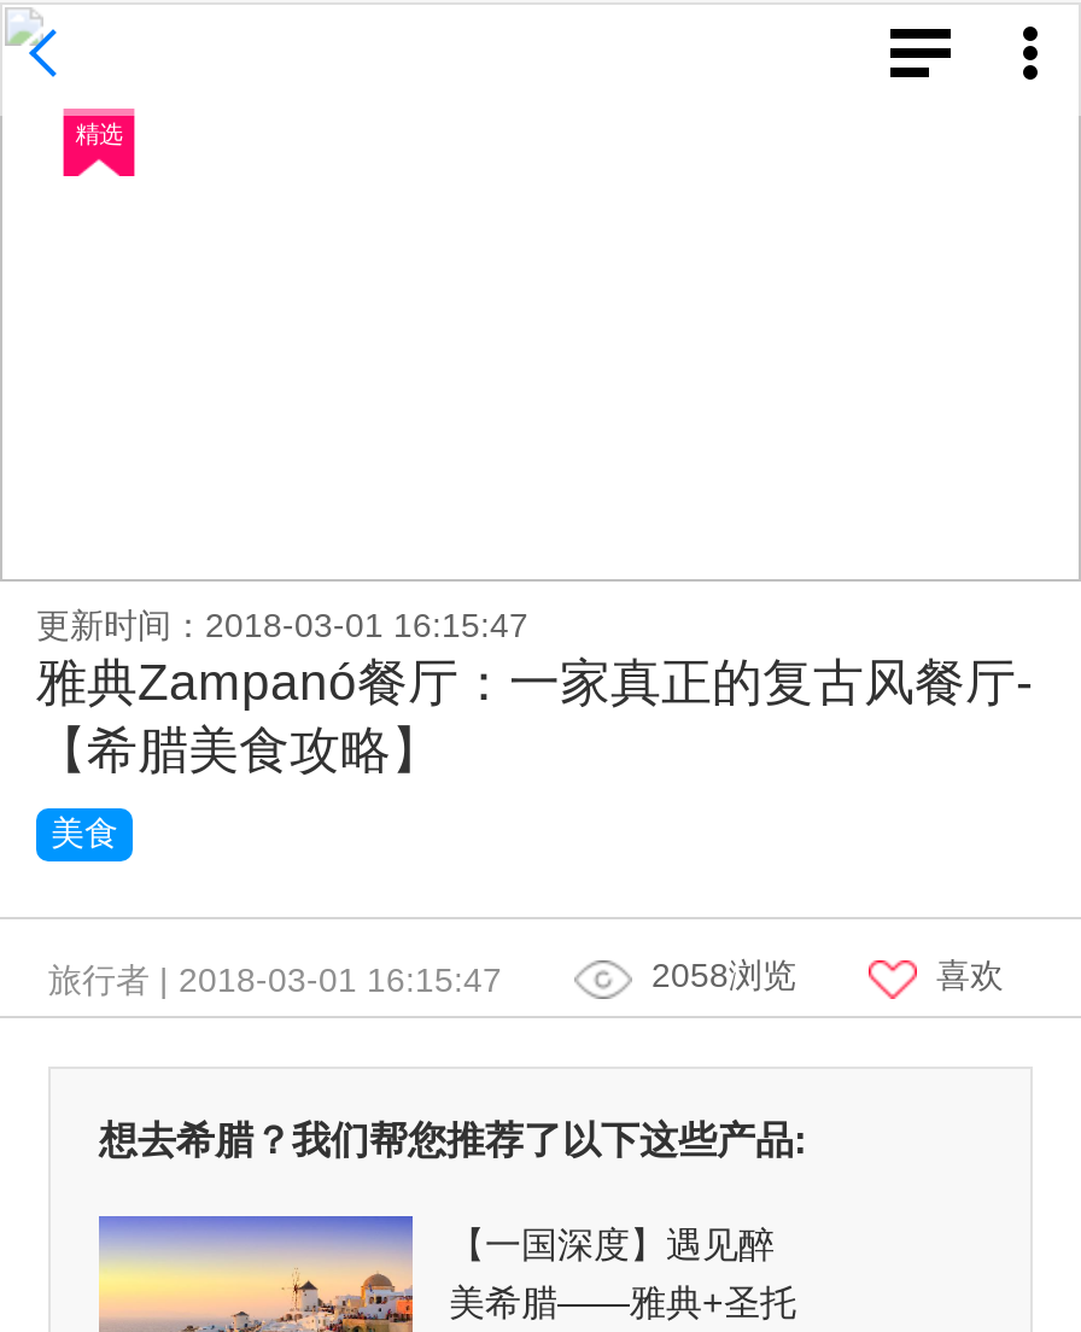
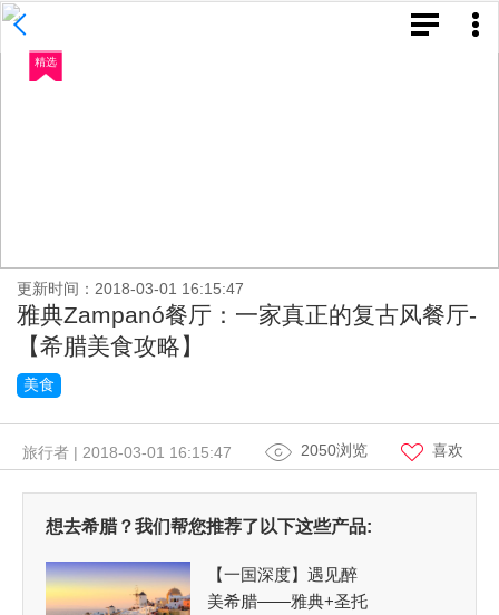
[651,956,796,994] 2058浏览 -> [301,441,368,459] 2050浏览

